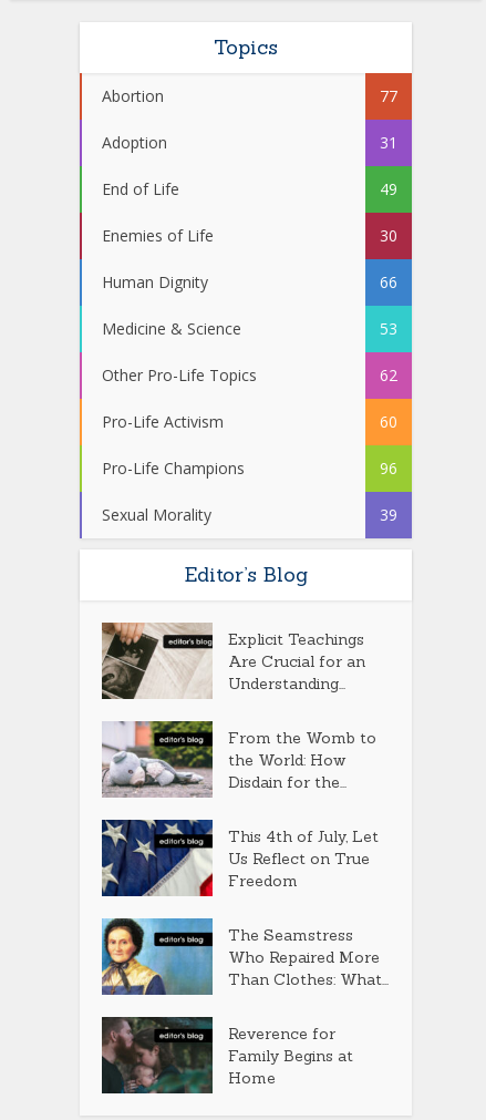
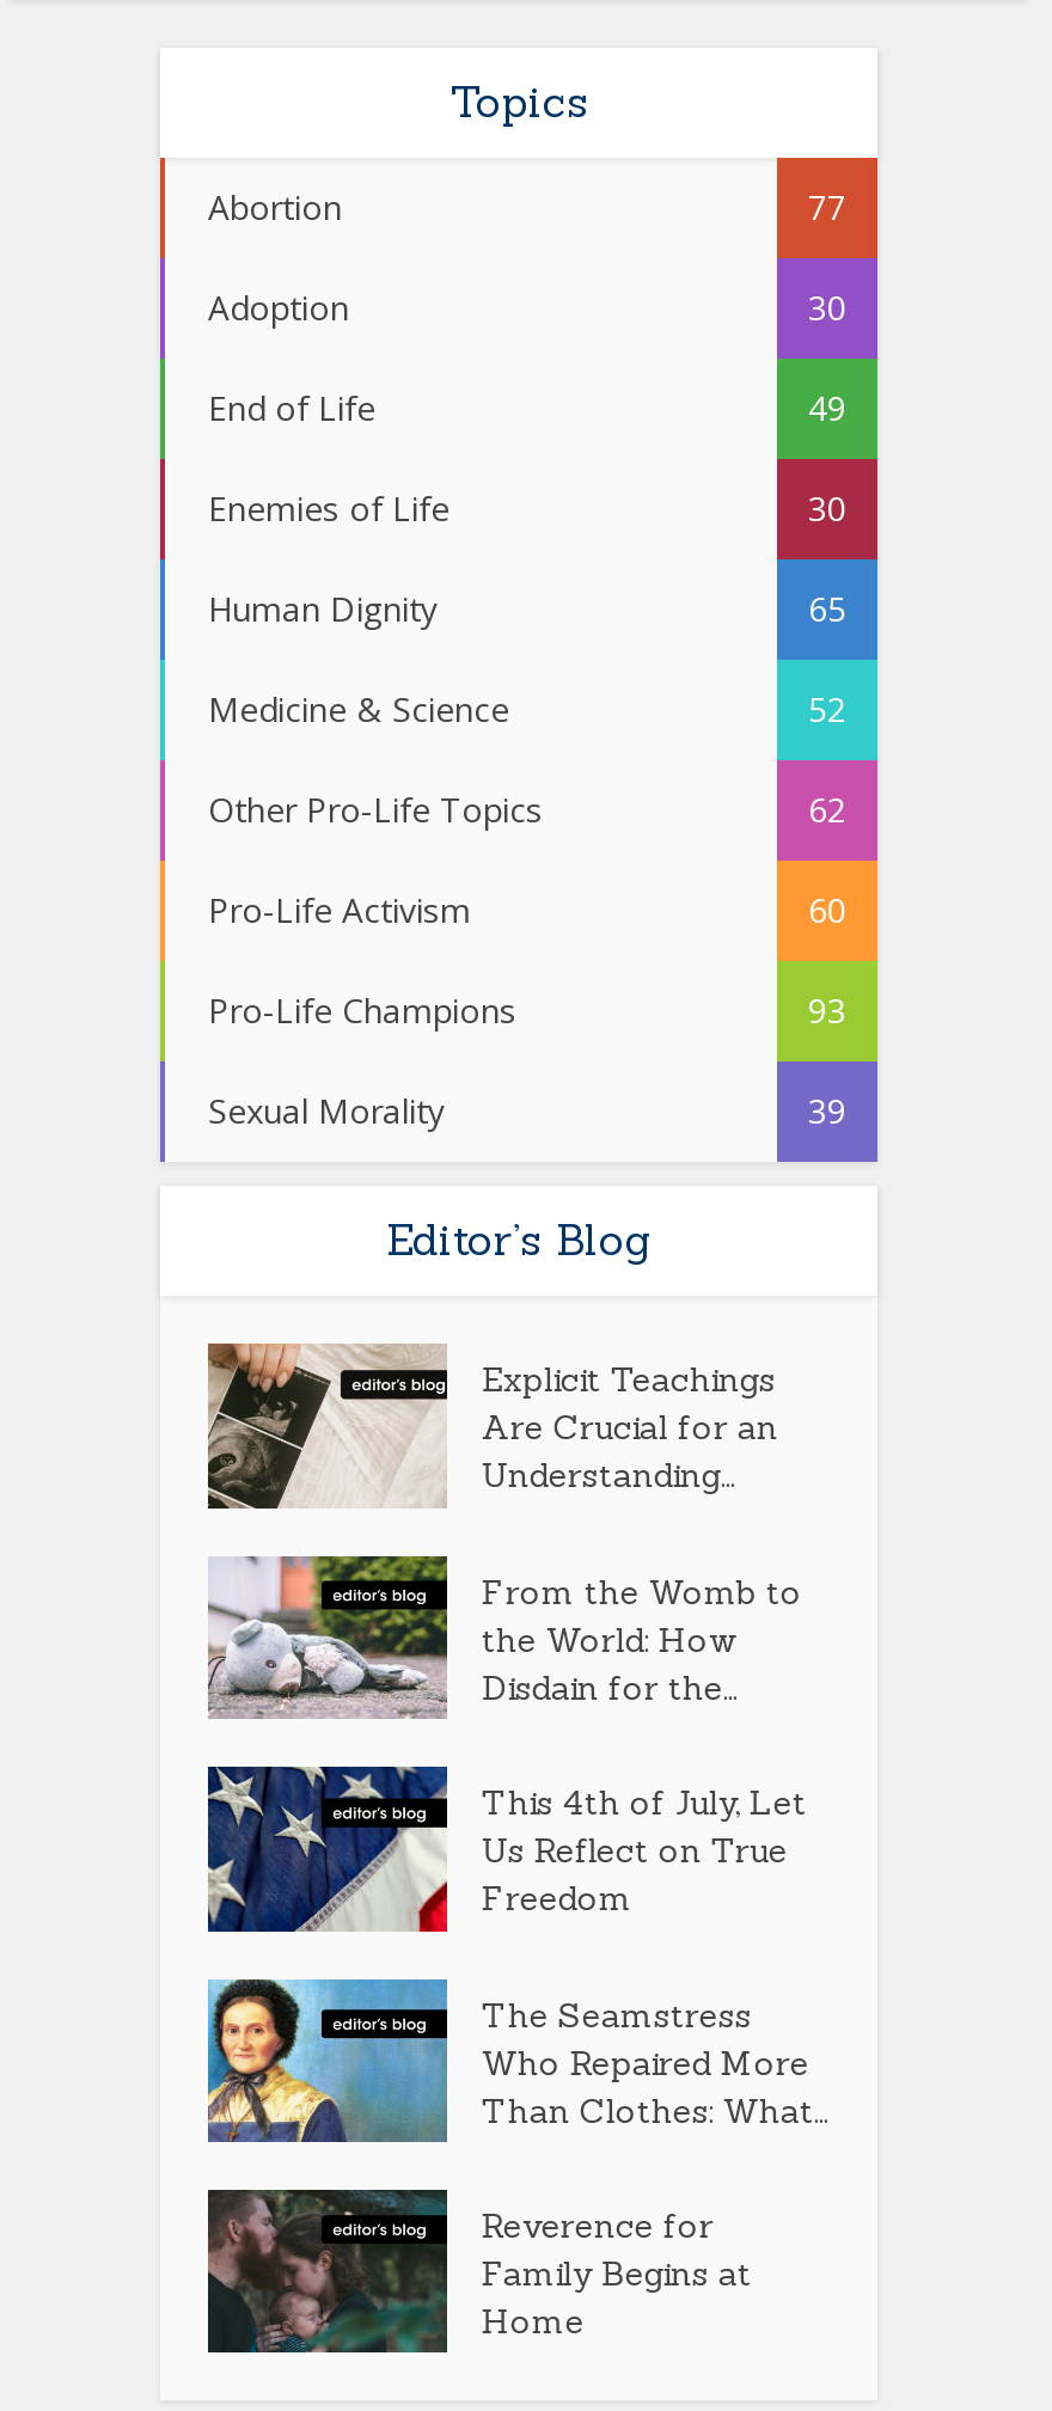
[380,132,397,153] 31 -> [808,285,846,331] 30
[380,272,397,293] 66 -> [808,586,846,632] 65
[380,318,397,339] 53 -> [808,687,846,732] 52
[380,458,397,479] 96 -> [808,988,846,1033] 93

